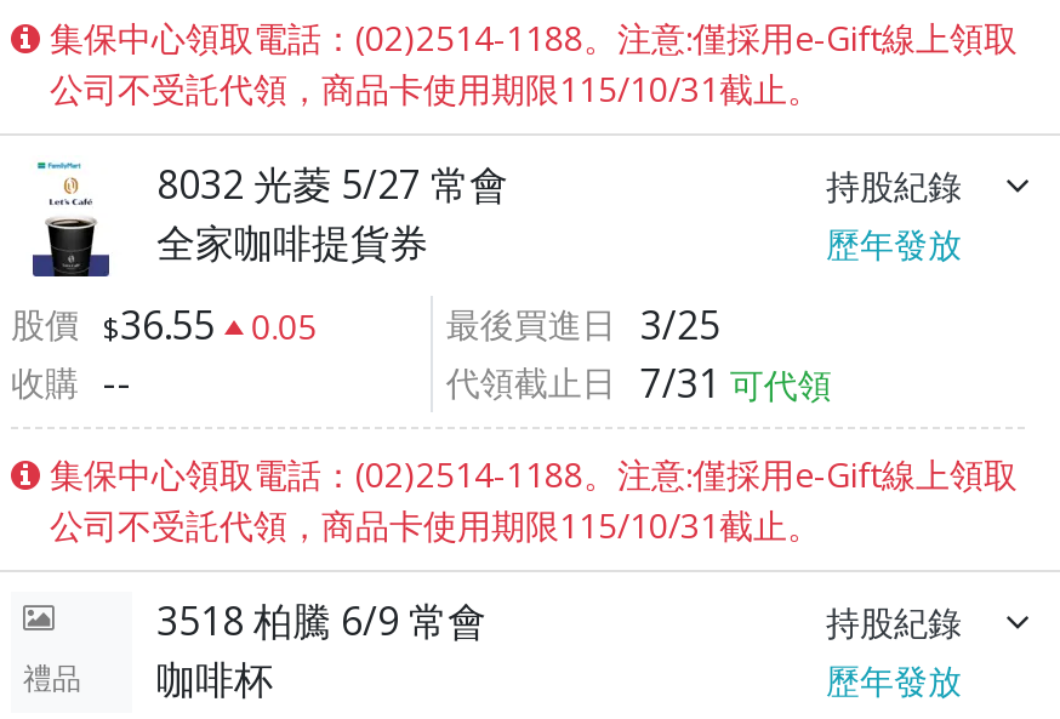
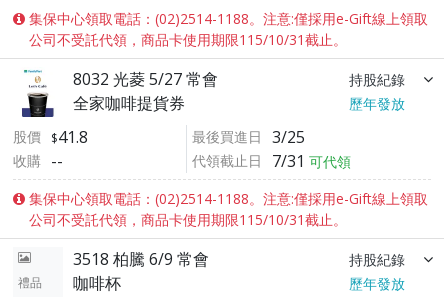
[120,298,317,352] 36.55 | 0.05 -> [58,126,88,148] 41.8

